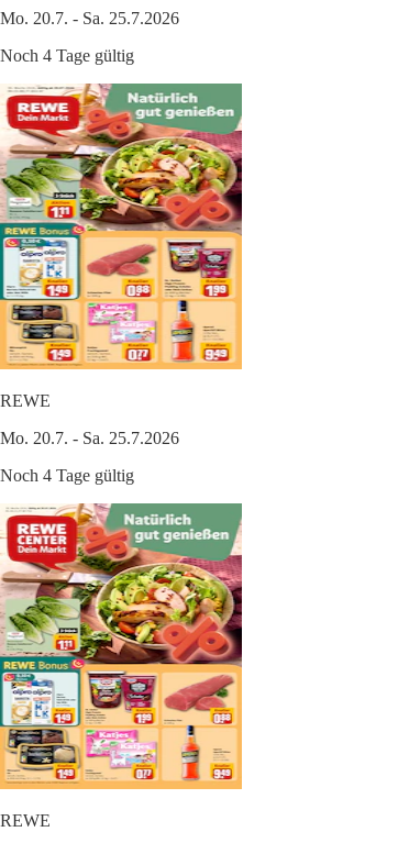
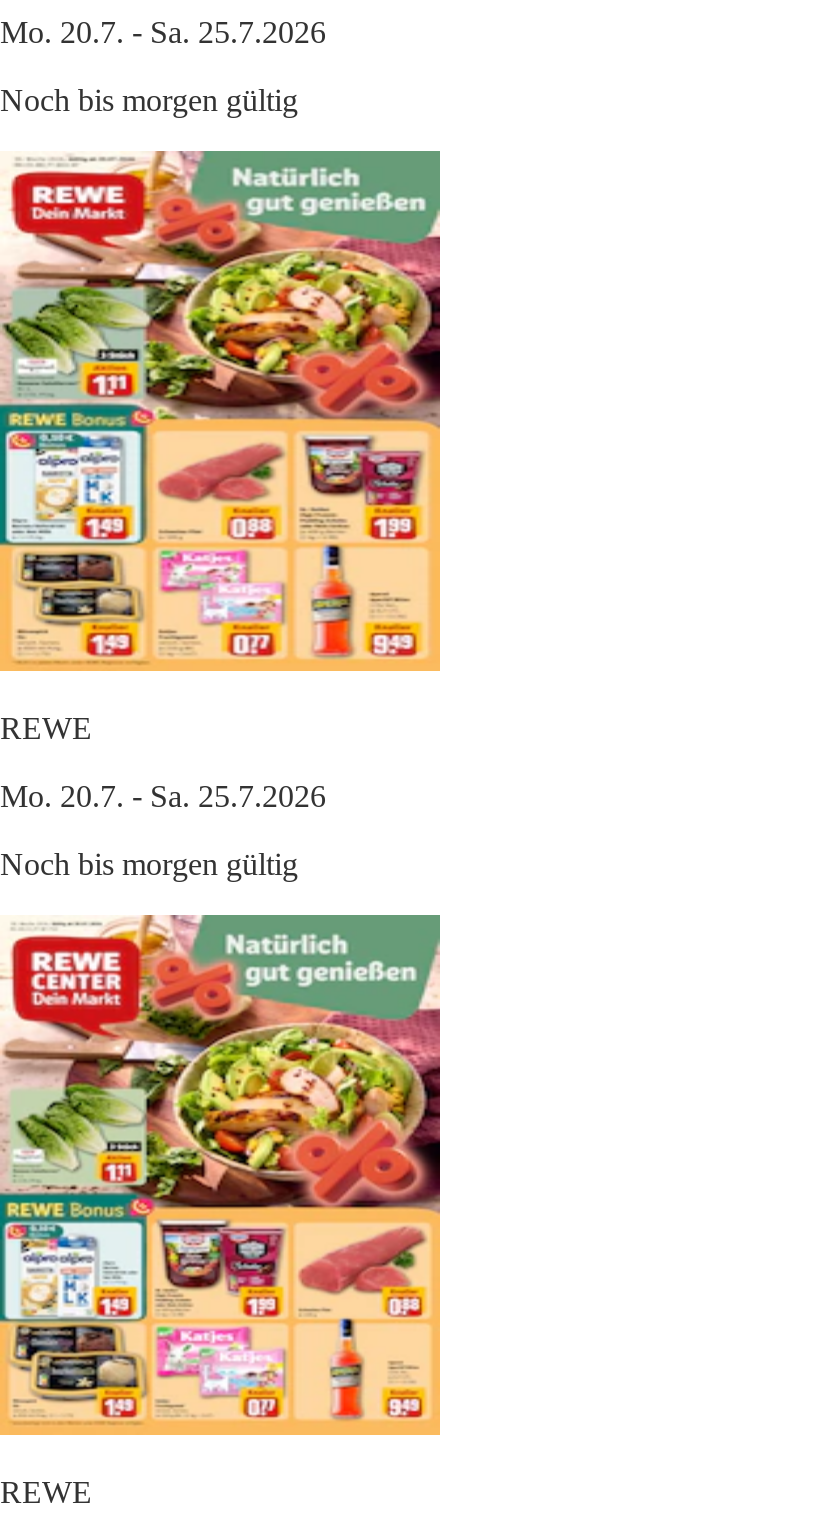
[0,47,134,65] Noch 4 Tage gültig -> [0,84,298,118] Noch bis morgen gültig
[0,466,134,485] Noch 4 Tage gültig -> [0,848,298,882] Noch bis morgen gültig

